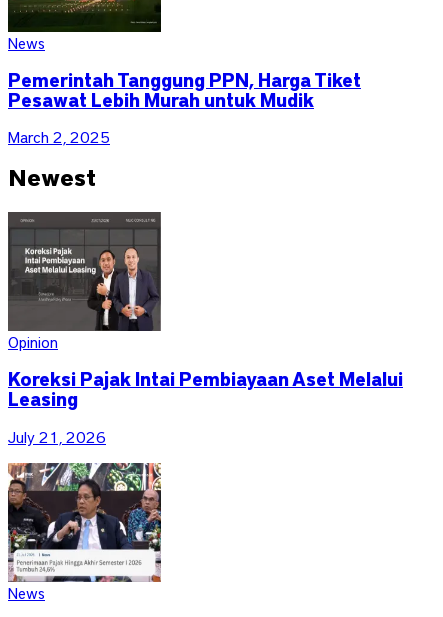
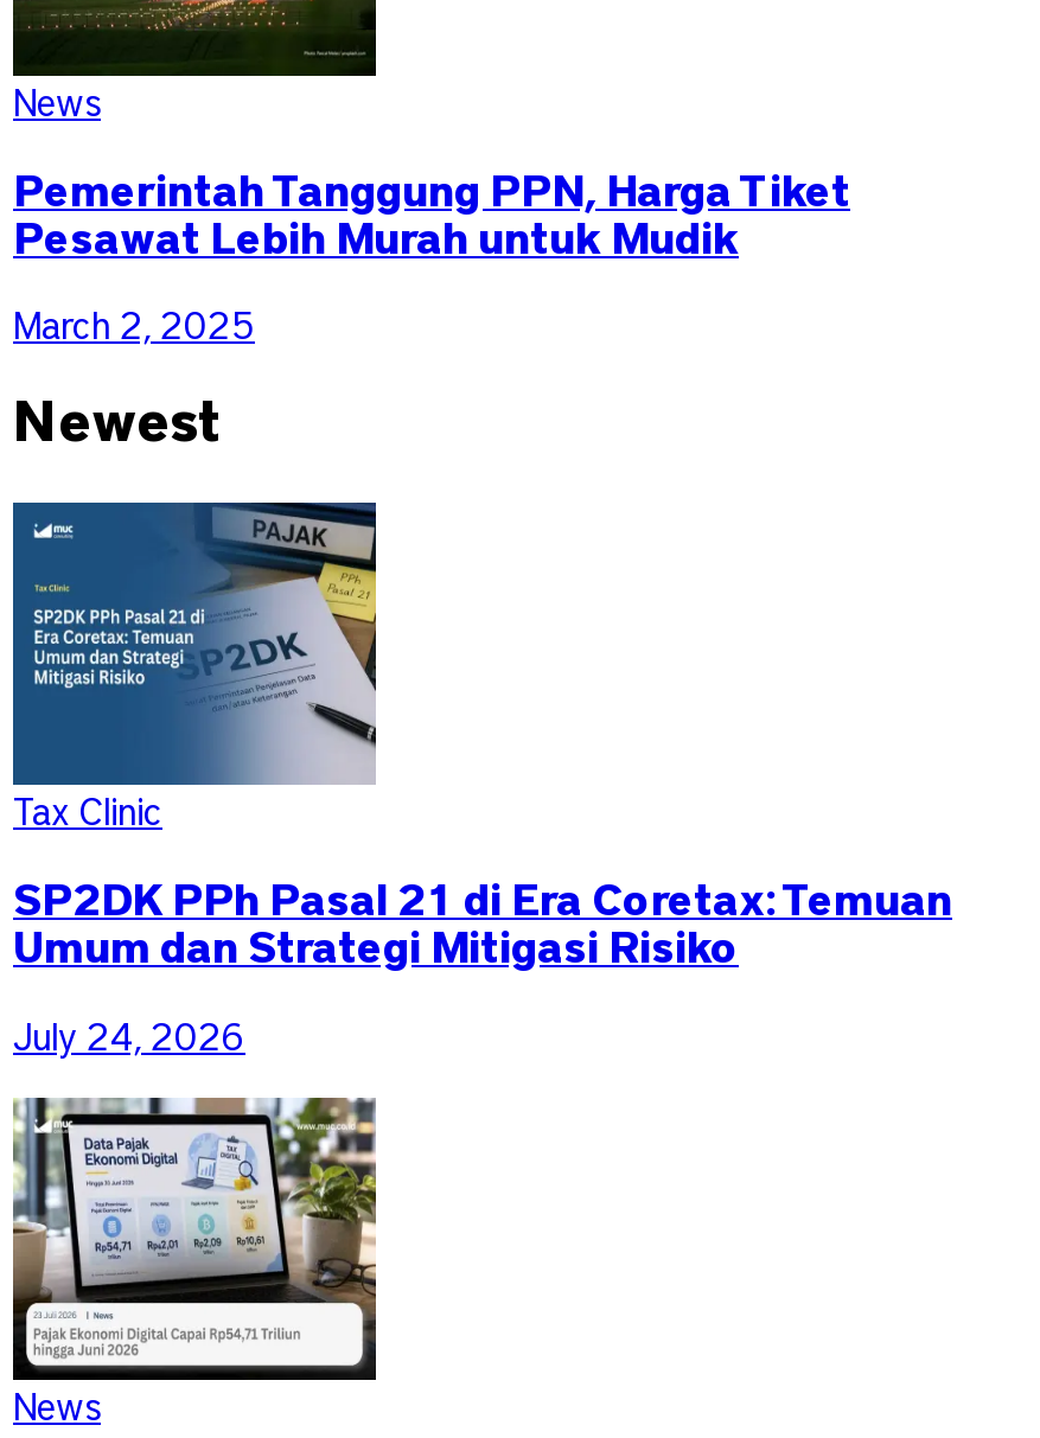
[8,212,162,351] [image] | Opinion -> [13,503,378,832] [image] | Tax Clinic
[8,371,403,410] Koreksi Pajak Intai Pembiayaan Aset Melalui | Leasing -> [13,879,952,972] SP2DK PPh Pasal 21 di Era Coretax: Temuan | Umum dan Strategi Mitigasi Risiko
[8,430,106,446] July 21, 2026 -> [13,1019,245,1057] July 24, 2026
[7,462,162,583] [image] -> [11,1095,378,1382] [image]

